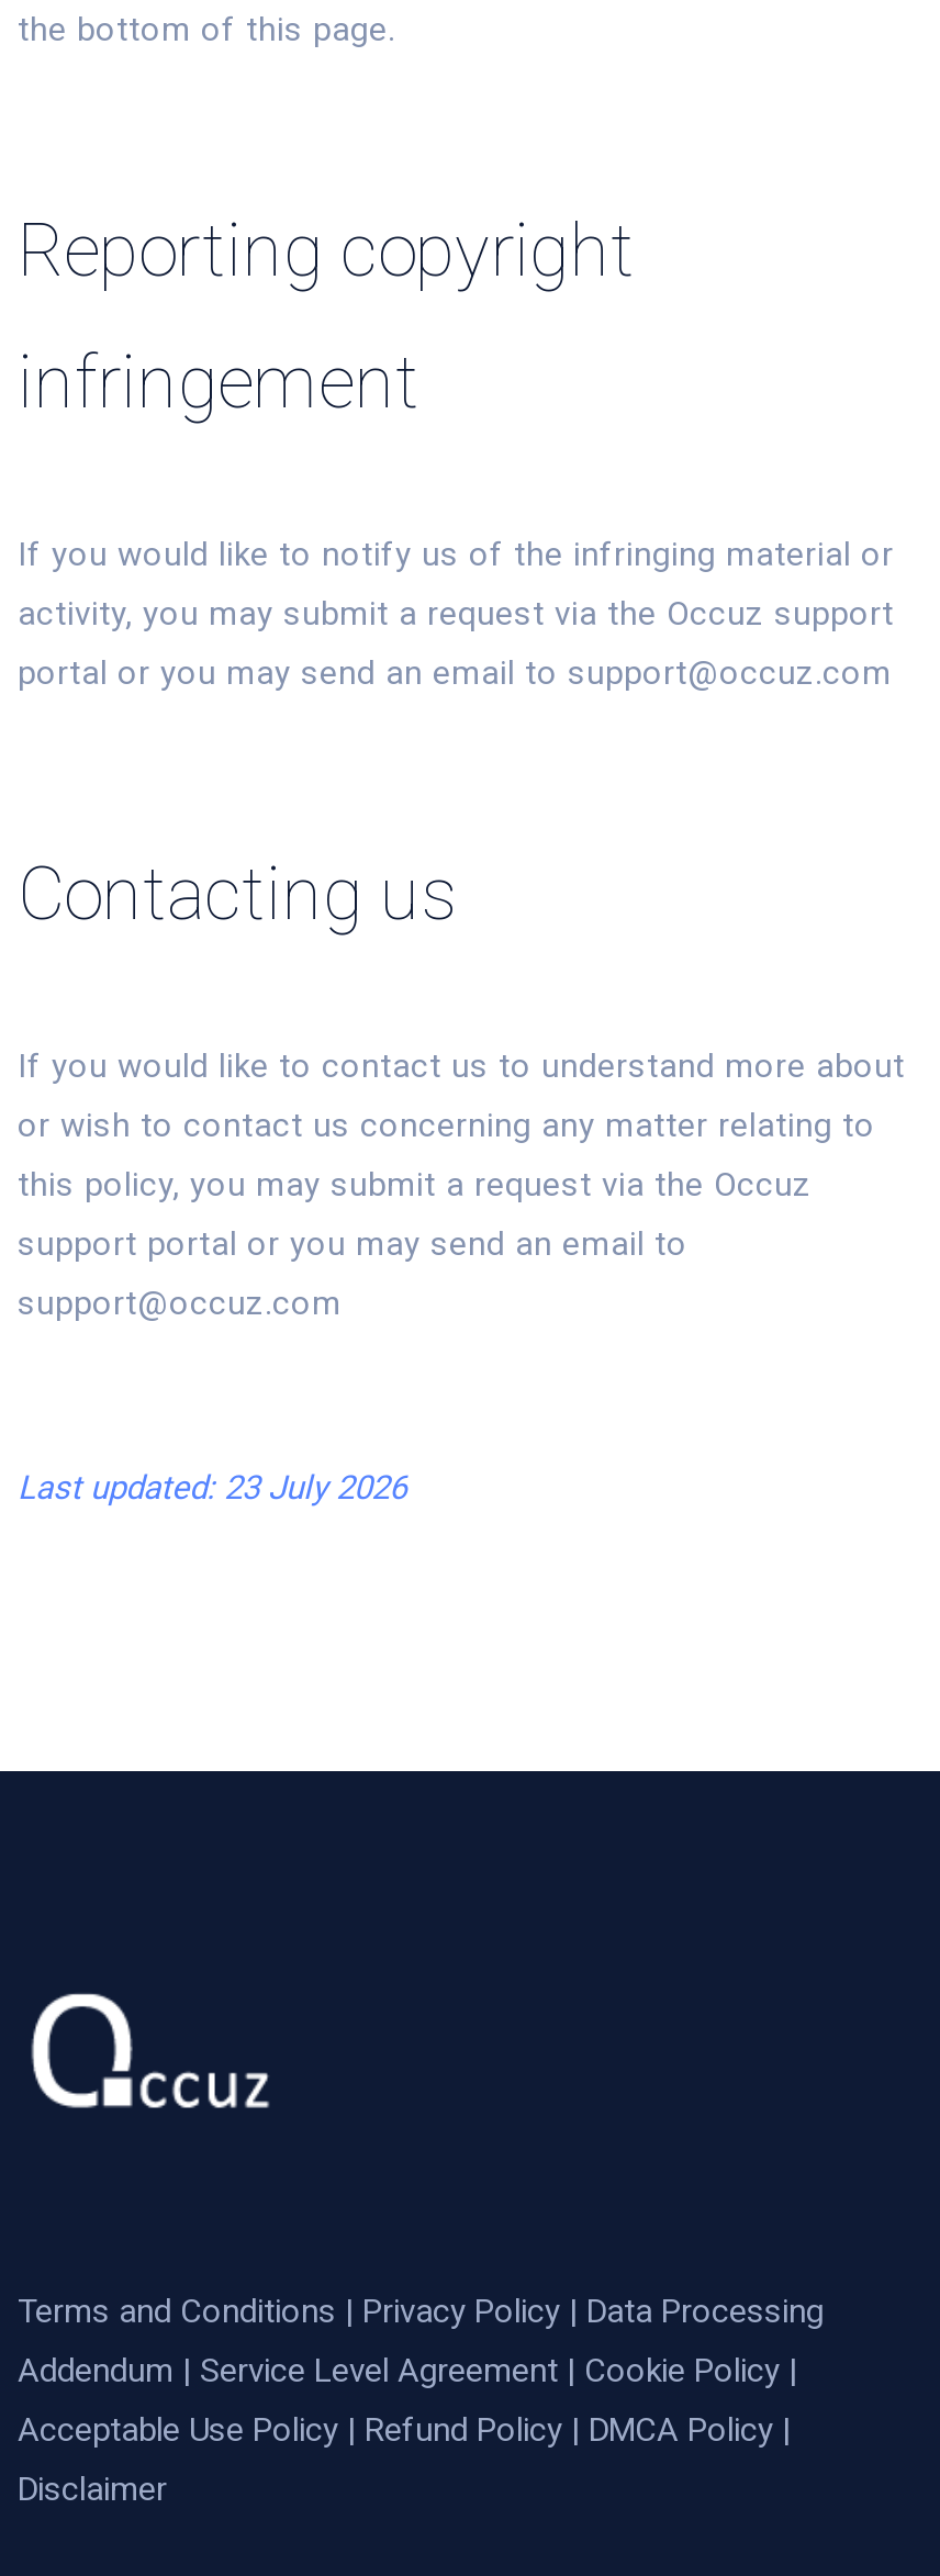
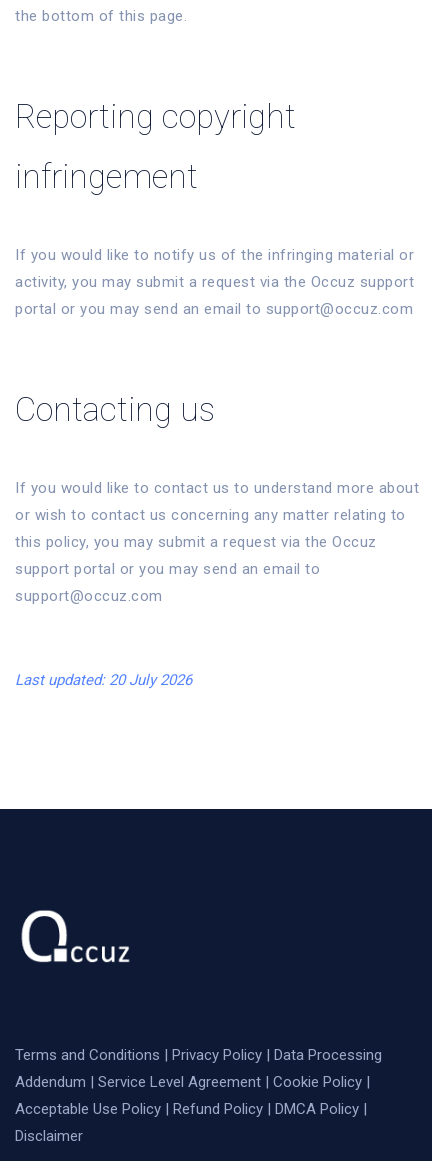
[18,1468,406,1508] Last updated: 23 July 2026 -> [15,671,192,689] Last updated: 20 July 2026

